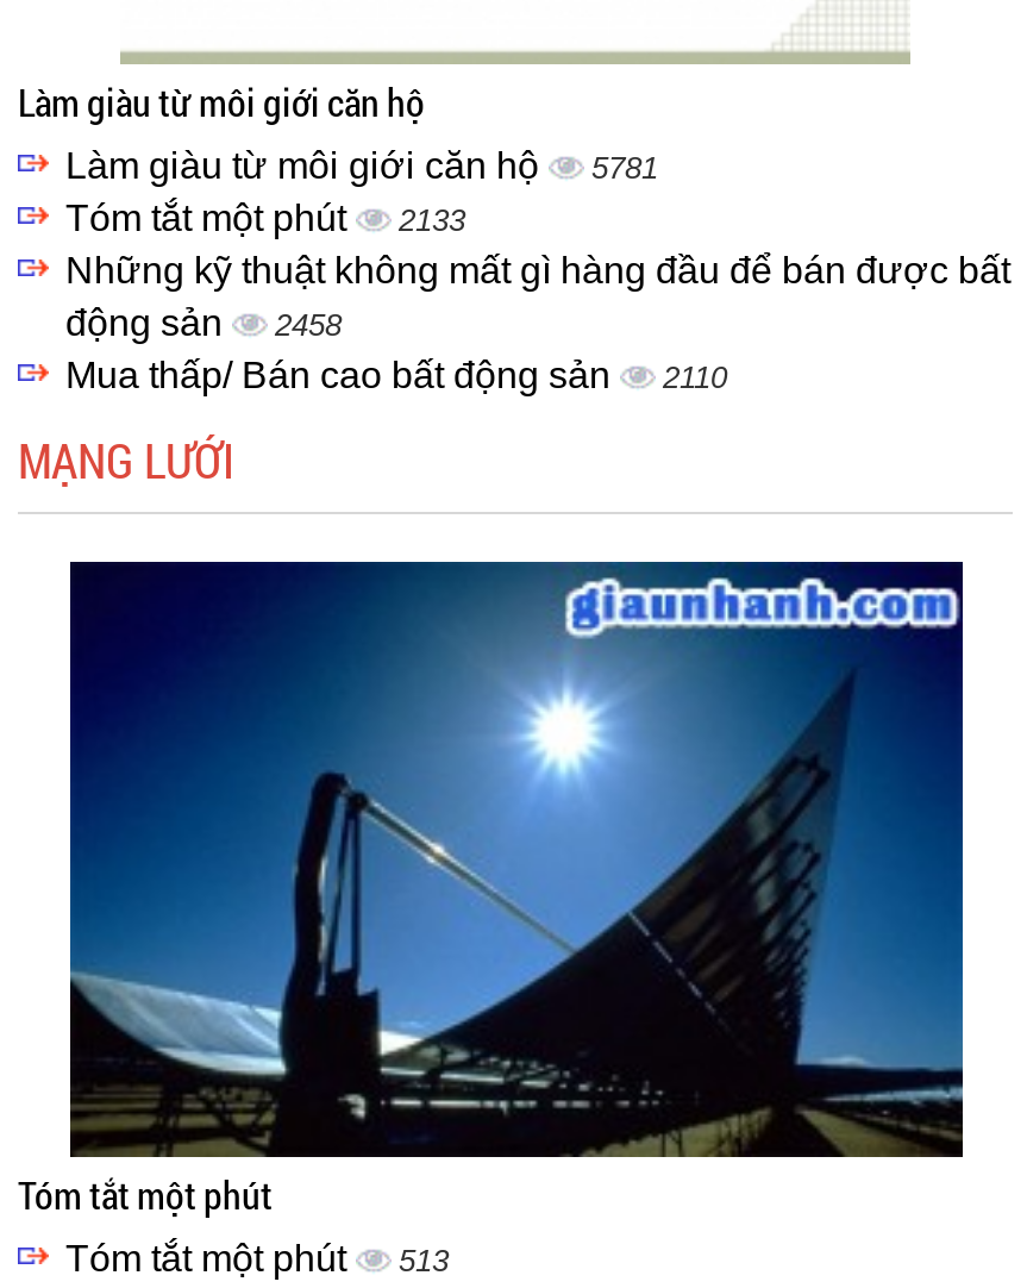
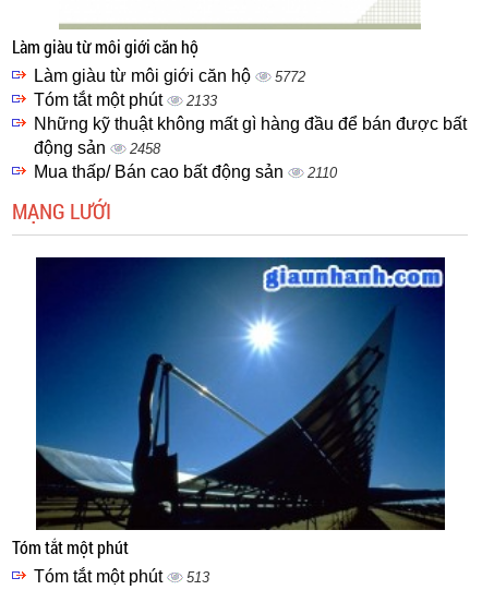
[65,145,658,186] Làm giàu từ môi giới căn hộ 5781 -> [34,67,305,85] Làm giàu từ môi giới căn hộ 5772

